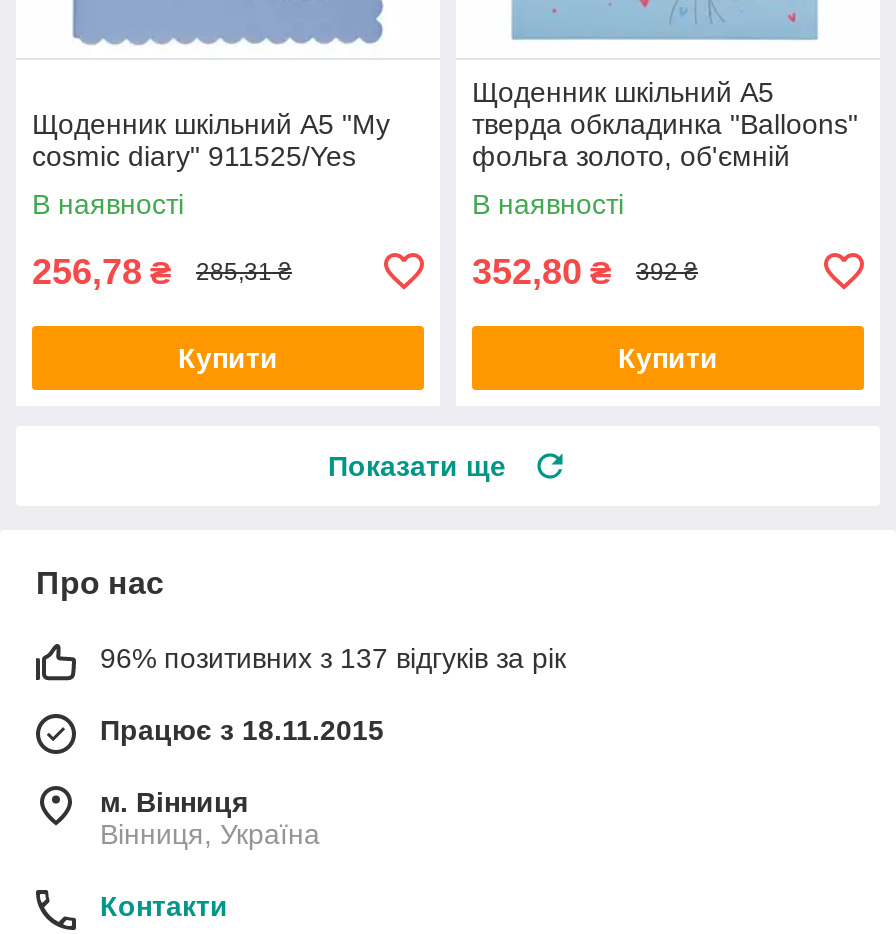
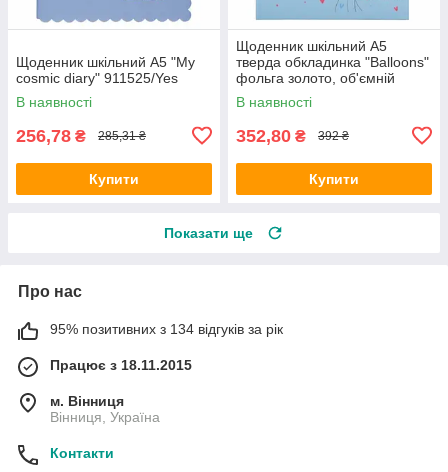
[100,642,566,674] 96% позитивних з 137 відгуків за рік -> [50,321,283,337] 95% позитивних з 134 відгуків за рік

